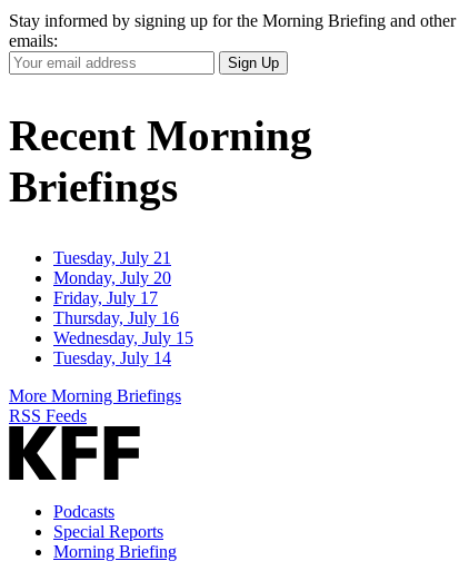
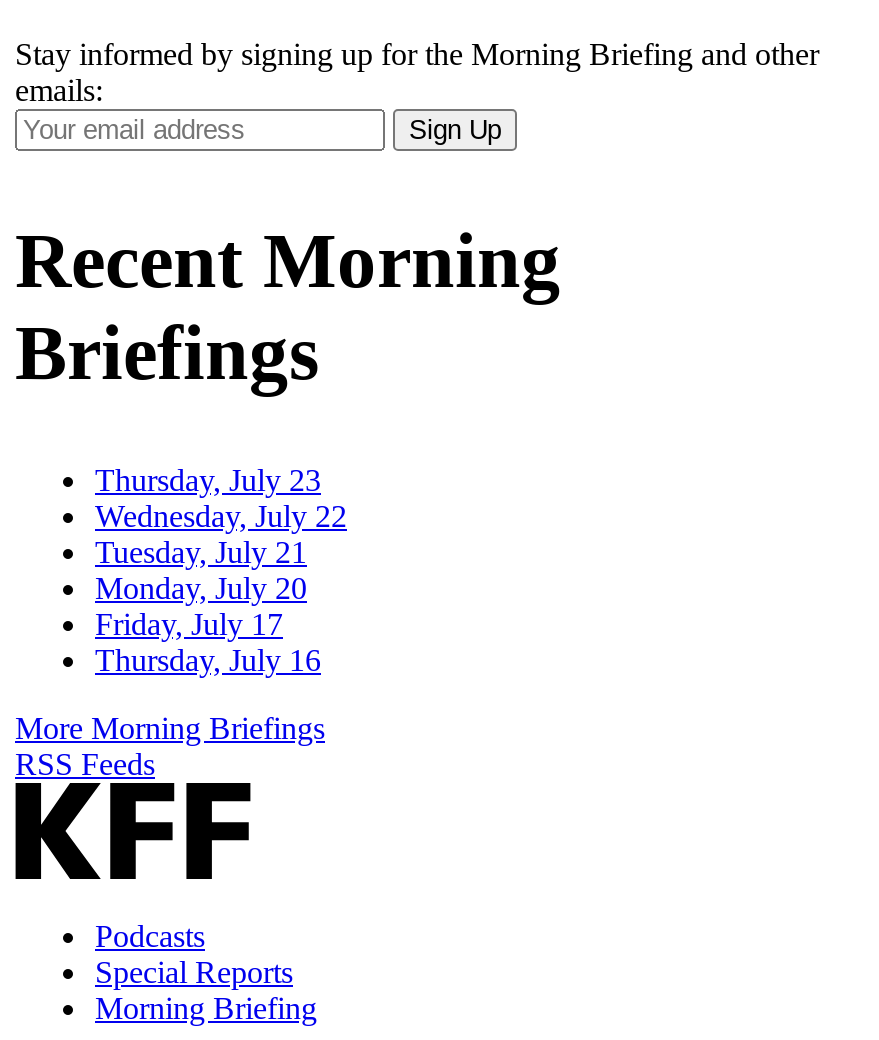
none -> [95,463,347,533] Thursday, July 23 | Wednesday, July 22
moved [53,248,179,327] -> [95,535,321,677]: Tuesday, July 21 | Monday, July 20 | Friday, July 17 | Thursday, July 16
[53,329,193,368] Wednesday, July 15 | Tuesday, July 14 -> none

